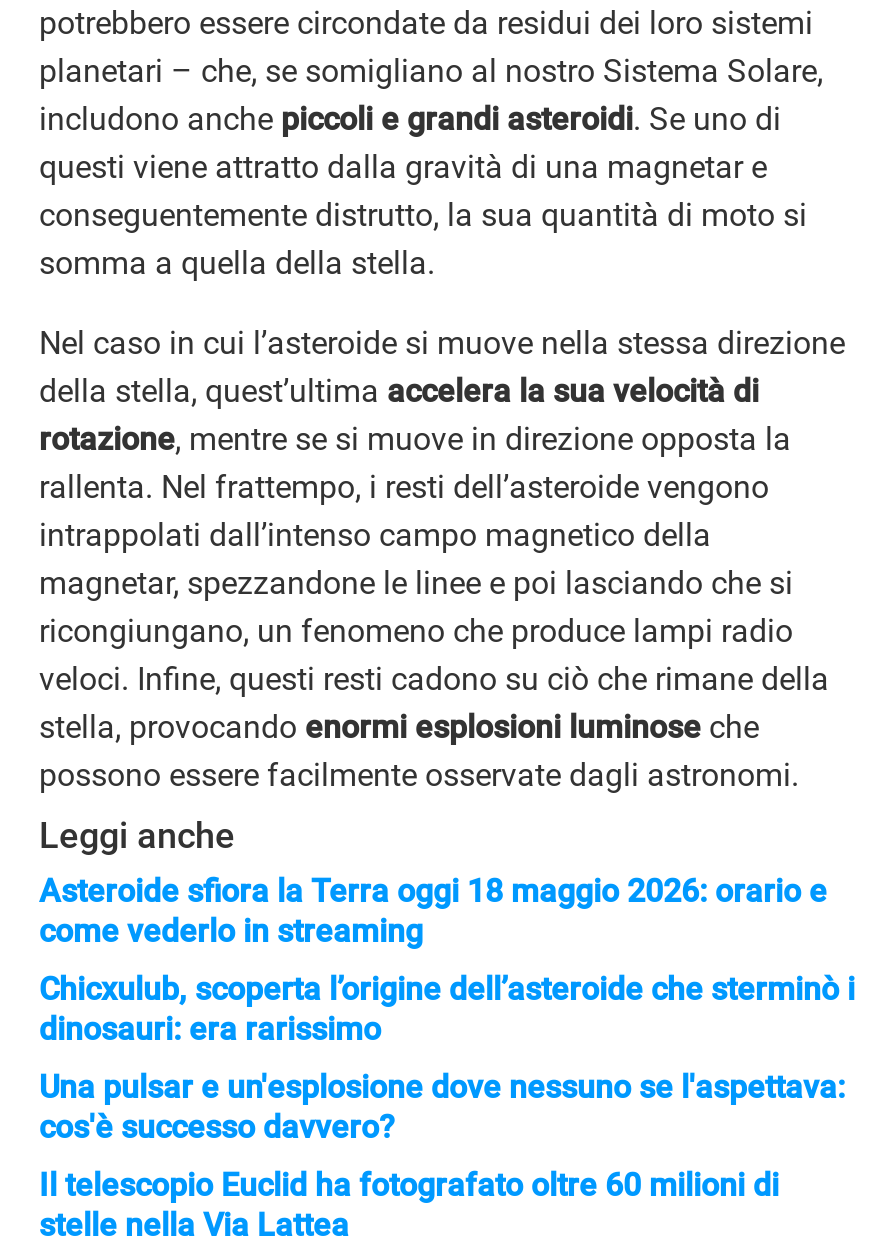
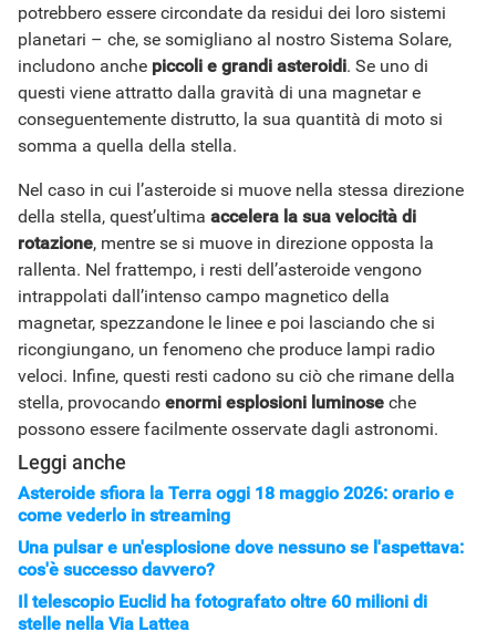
[39,971,855,1049] Chicxulub, scoperta l’origine dell’asteroide che sterminò i | dinosauri: era rarissimo -> none

